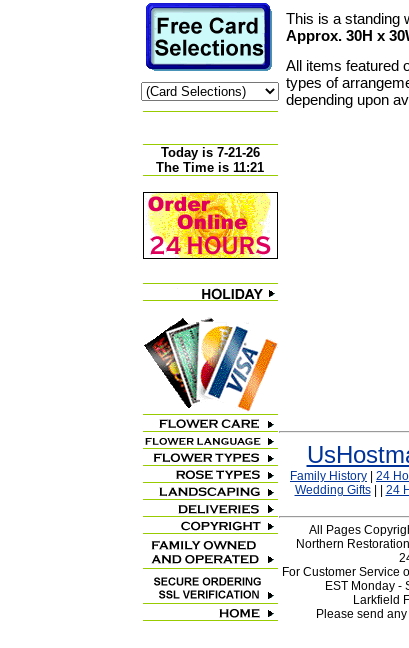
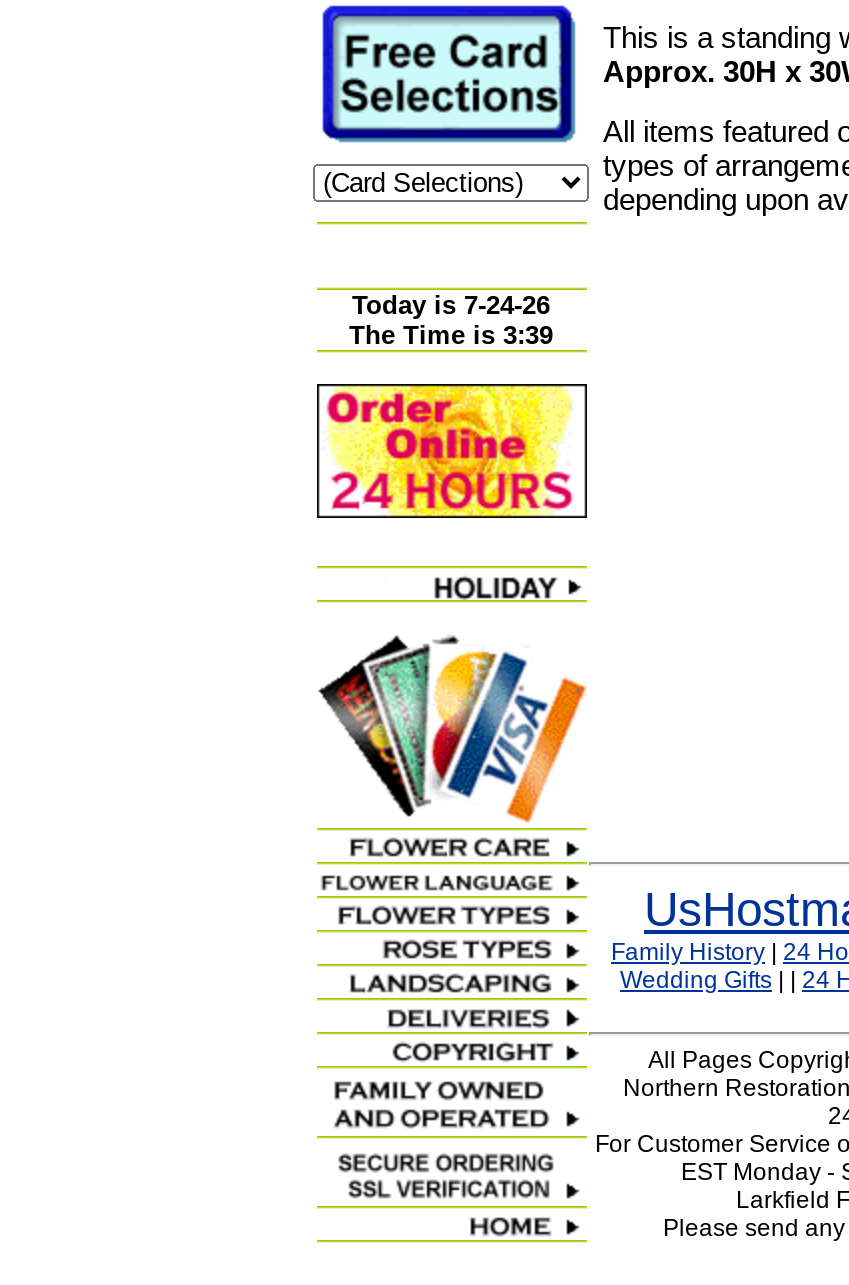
[160,145,259,160] Today is 7-21-26 -> [352,290,550,320] Today is 7-24-26
[156,160,264,175] The Time is 11:21 -> [349,320,553,350] The Time is 3:39

